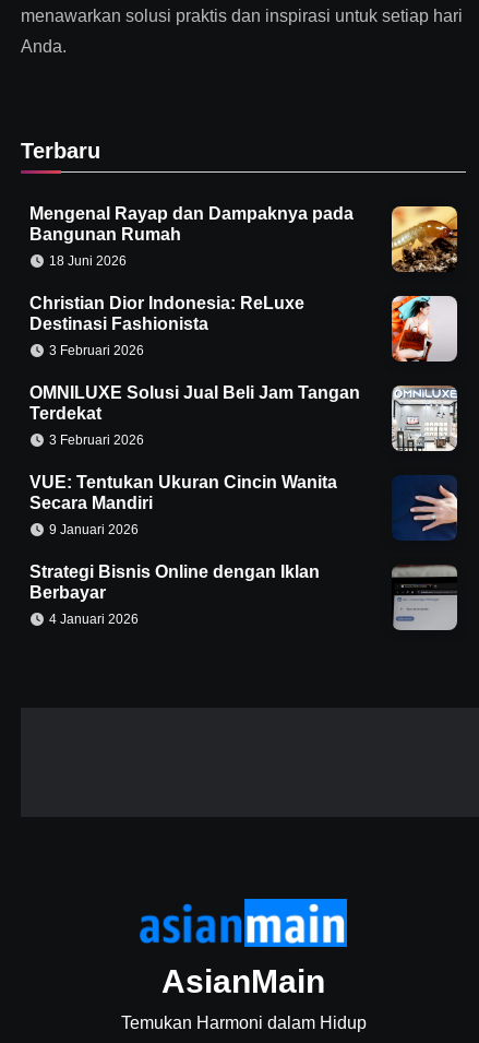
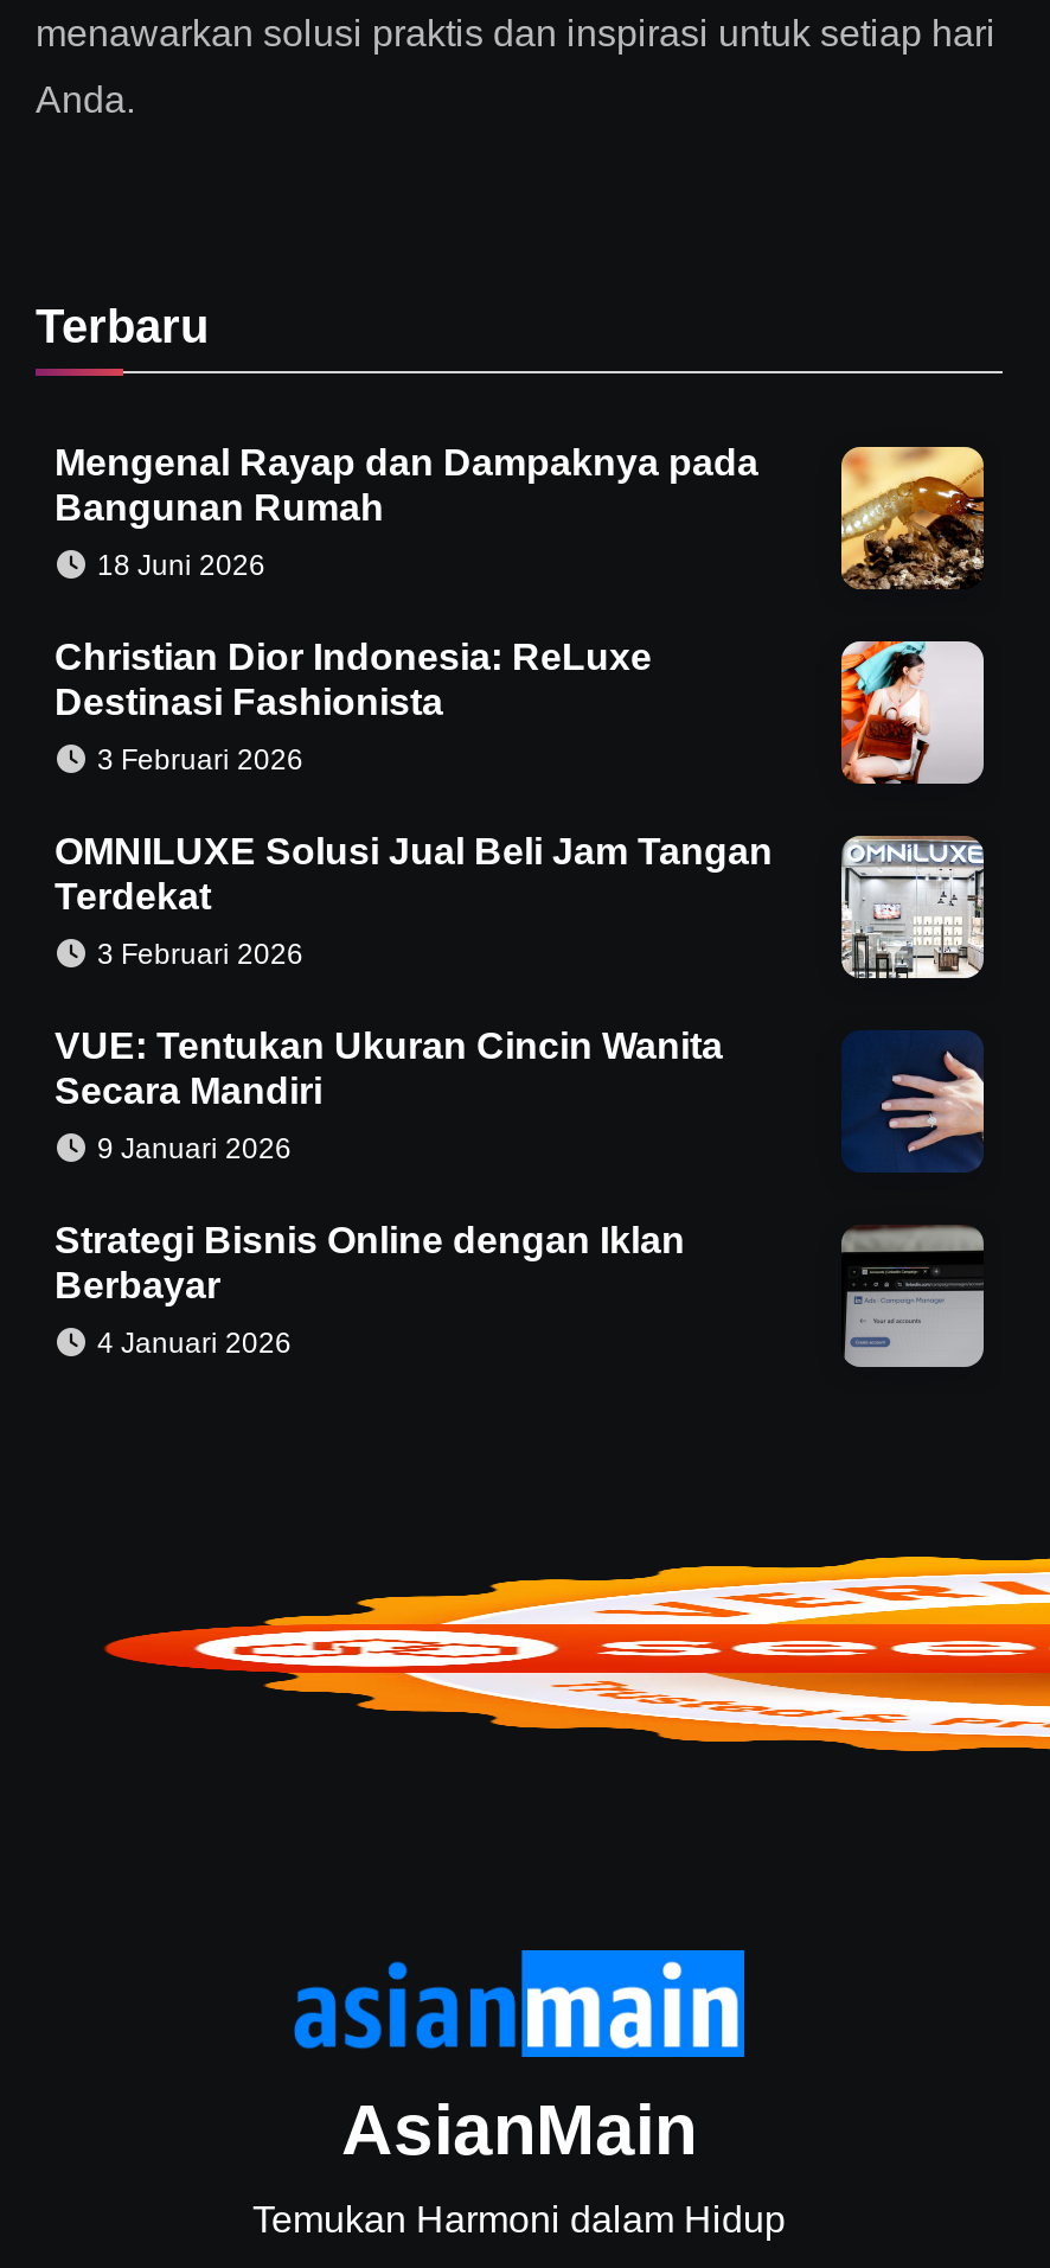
none -> [104,1554,1043,1753] [image]

